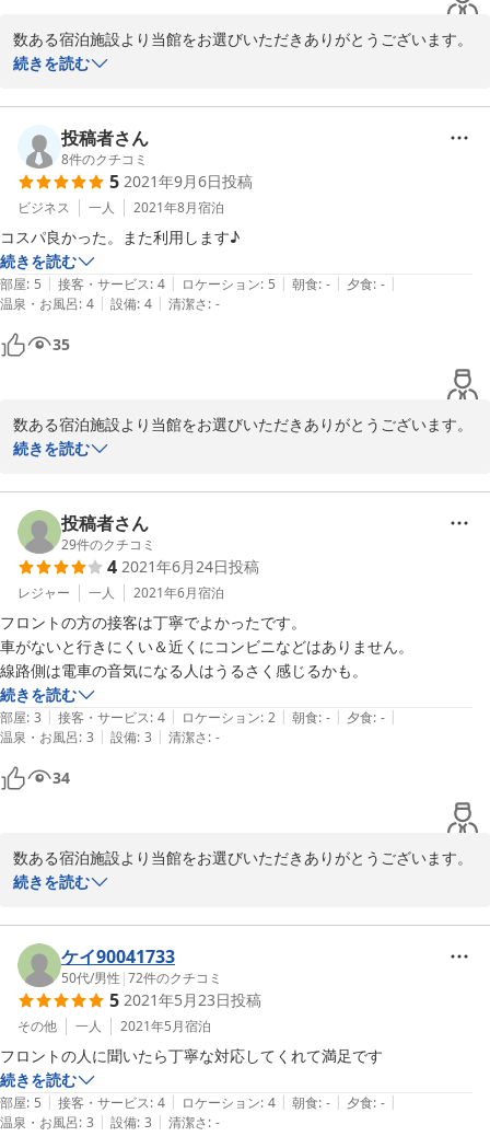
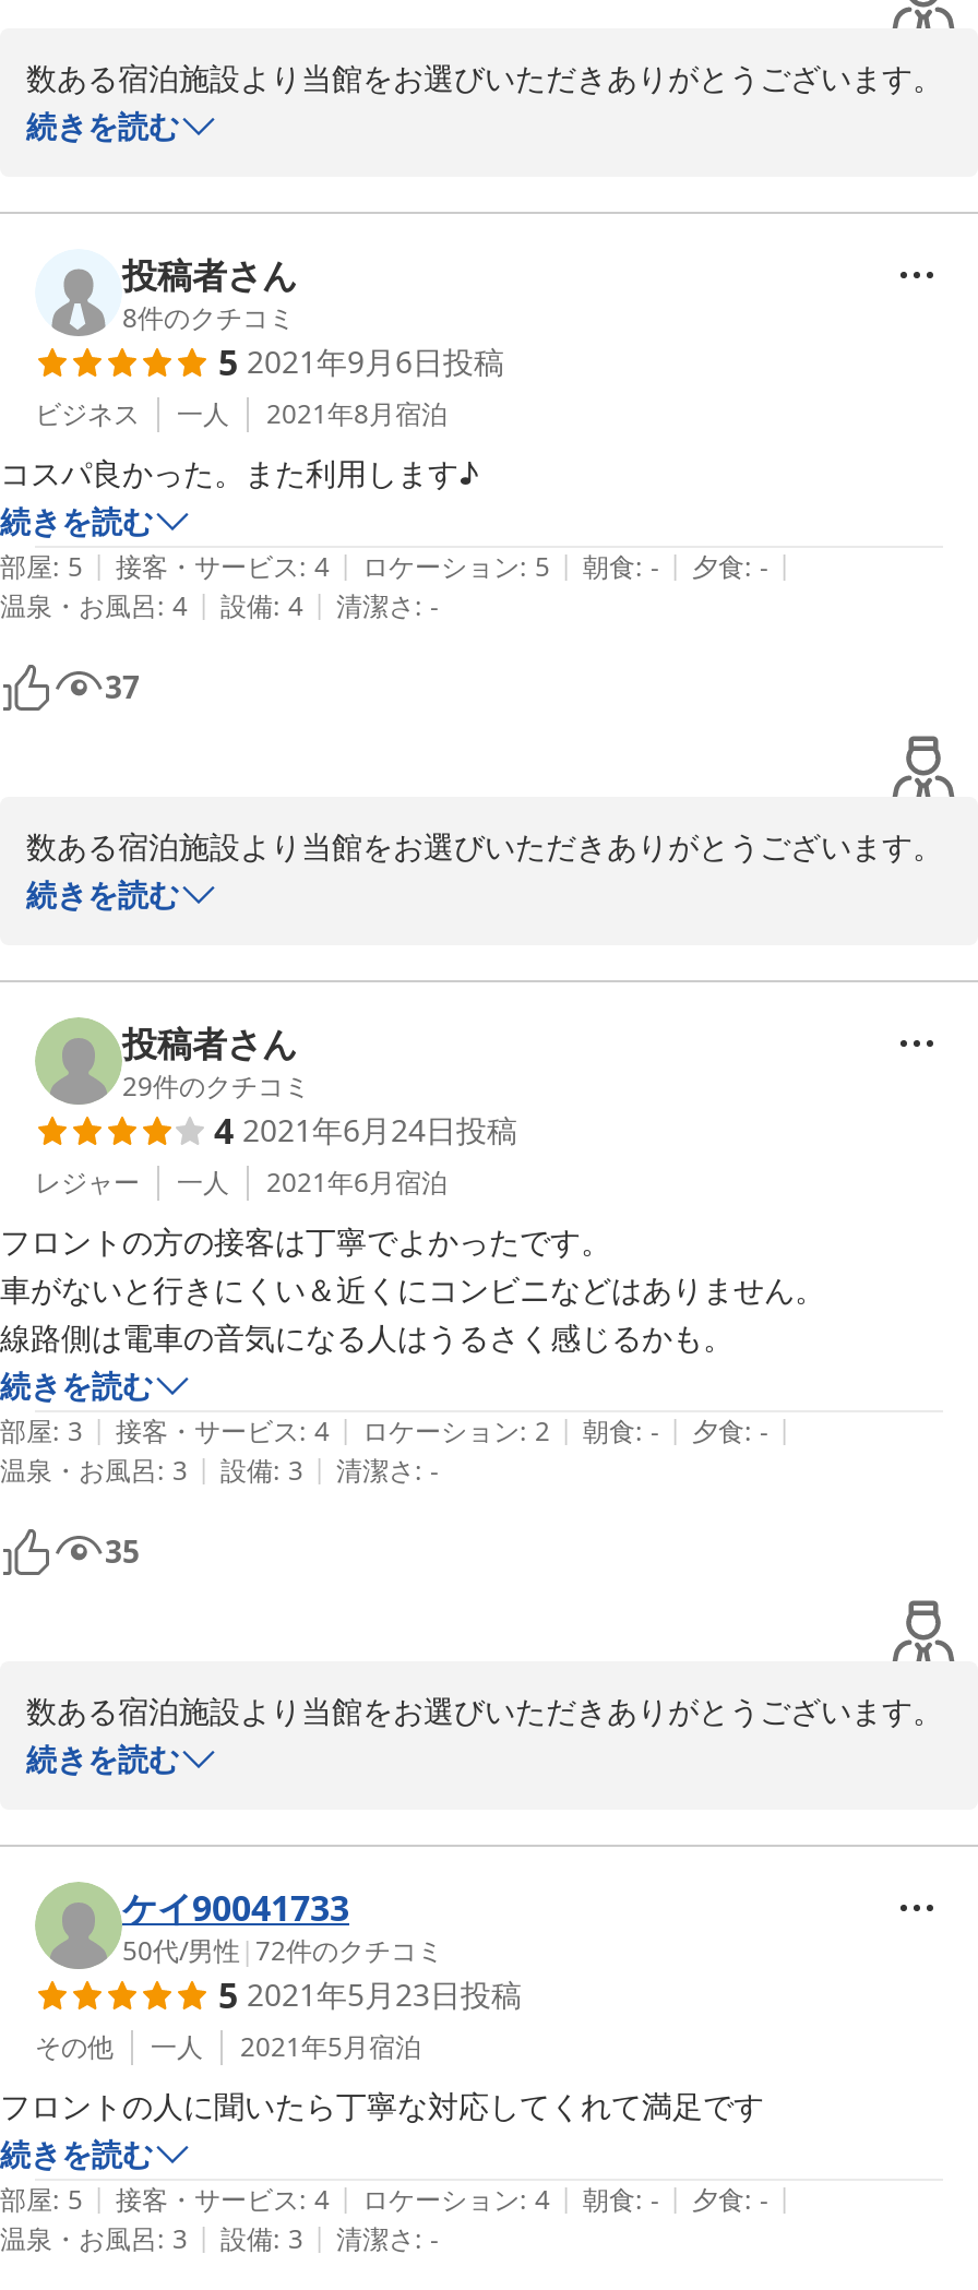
[52,334,70,355] 35 -> [105,666,140,707] 37
[52,767,70,788] 34 -> [105,1530,140,1572] 35

